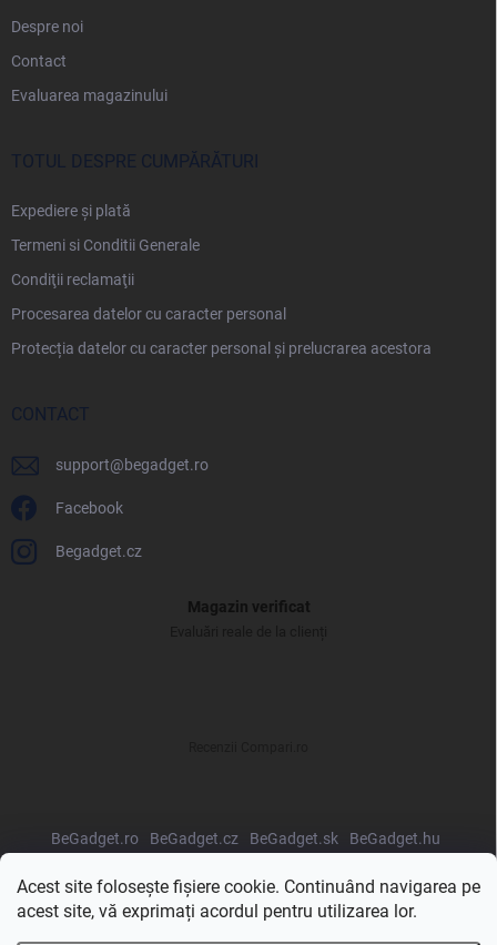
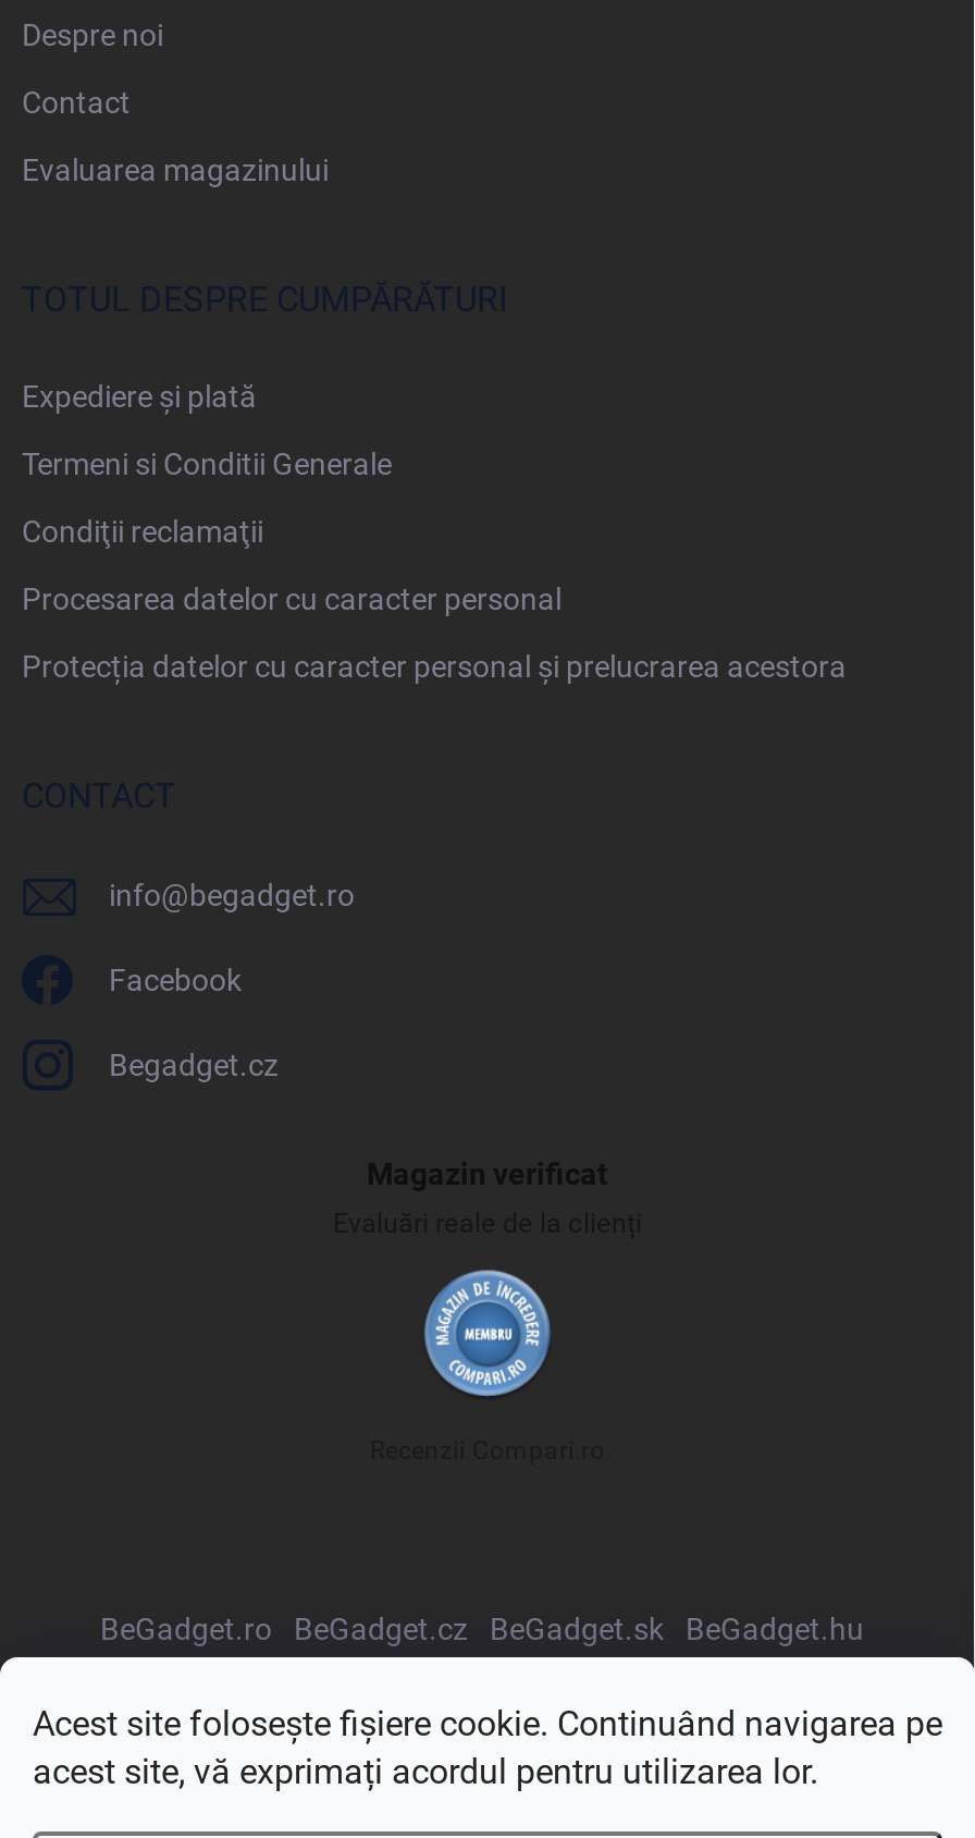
[55,456,209,474] support@begadget.ro -> [109,878,355,912] info@begadget.ro
none -> [422,1267,553,1398] [image]

